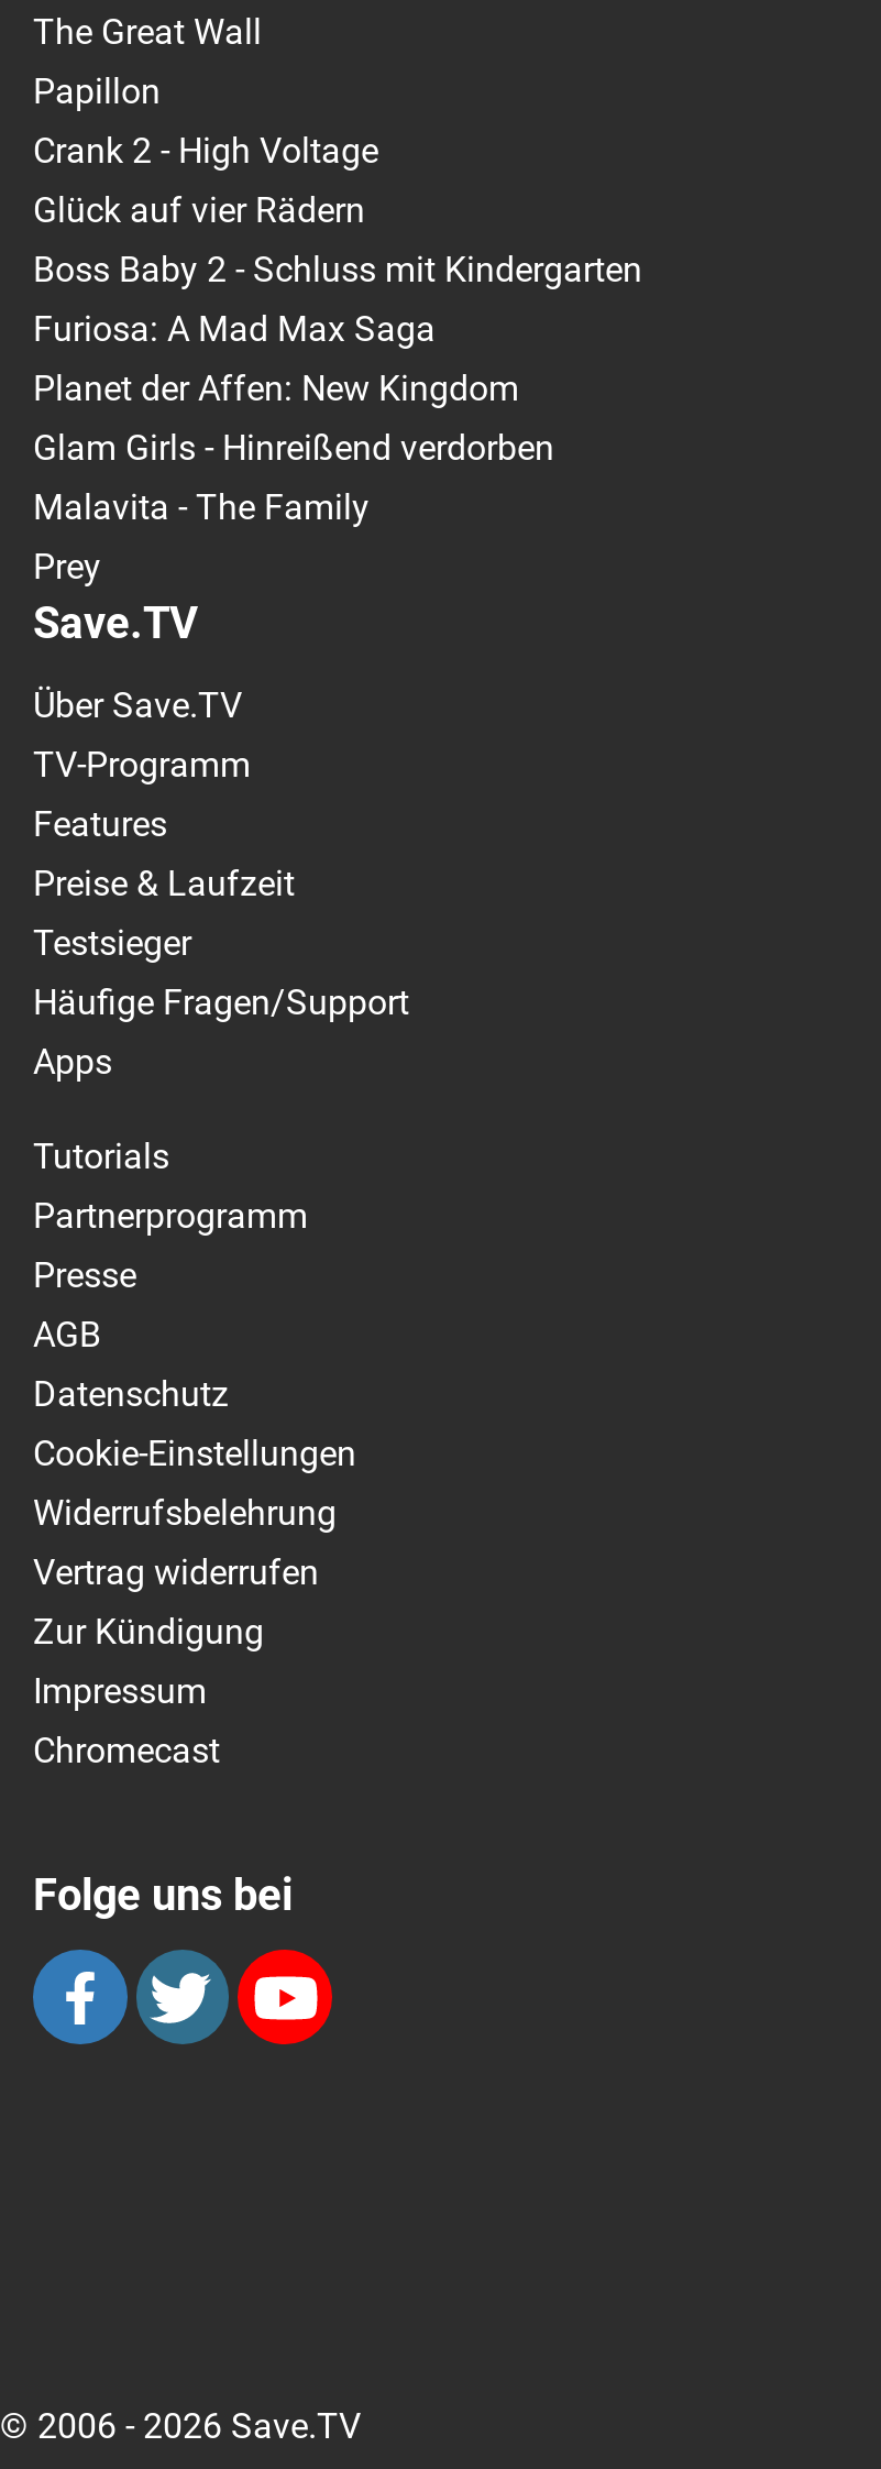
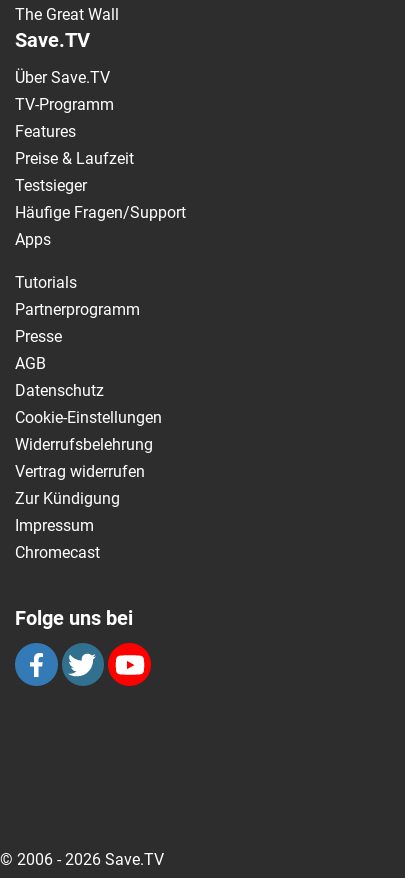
[33,70,642,587] Papillon | Crank 2 - High Voltage | Glück auf vier Rädern | Boss Baby 2 - Schluss mit Kindergarten | Furiosa: A Mad Max Saga | Planet der Affen: New Kingdom | Glam Girls - Hinreißend verdorben | Malavita - The Family | Prey -> none

